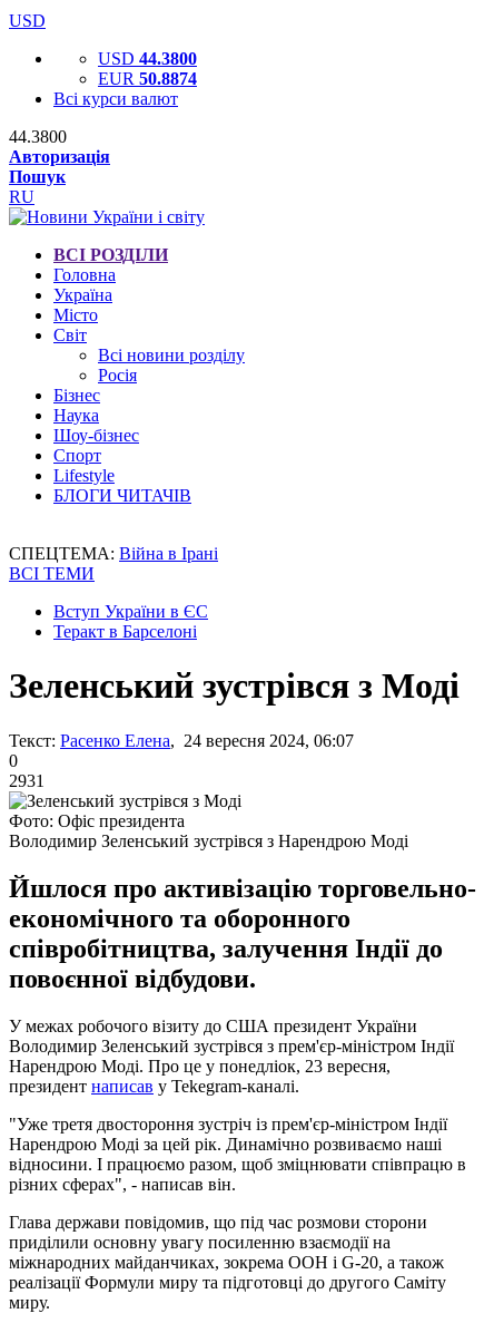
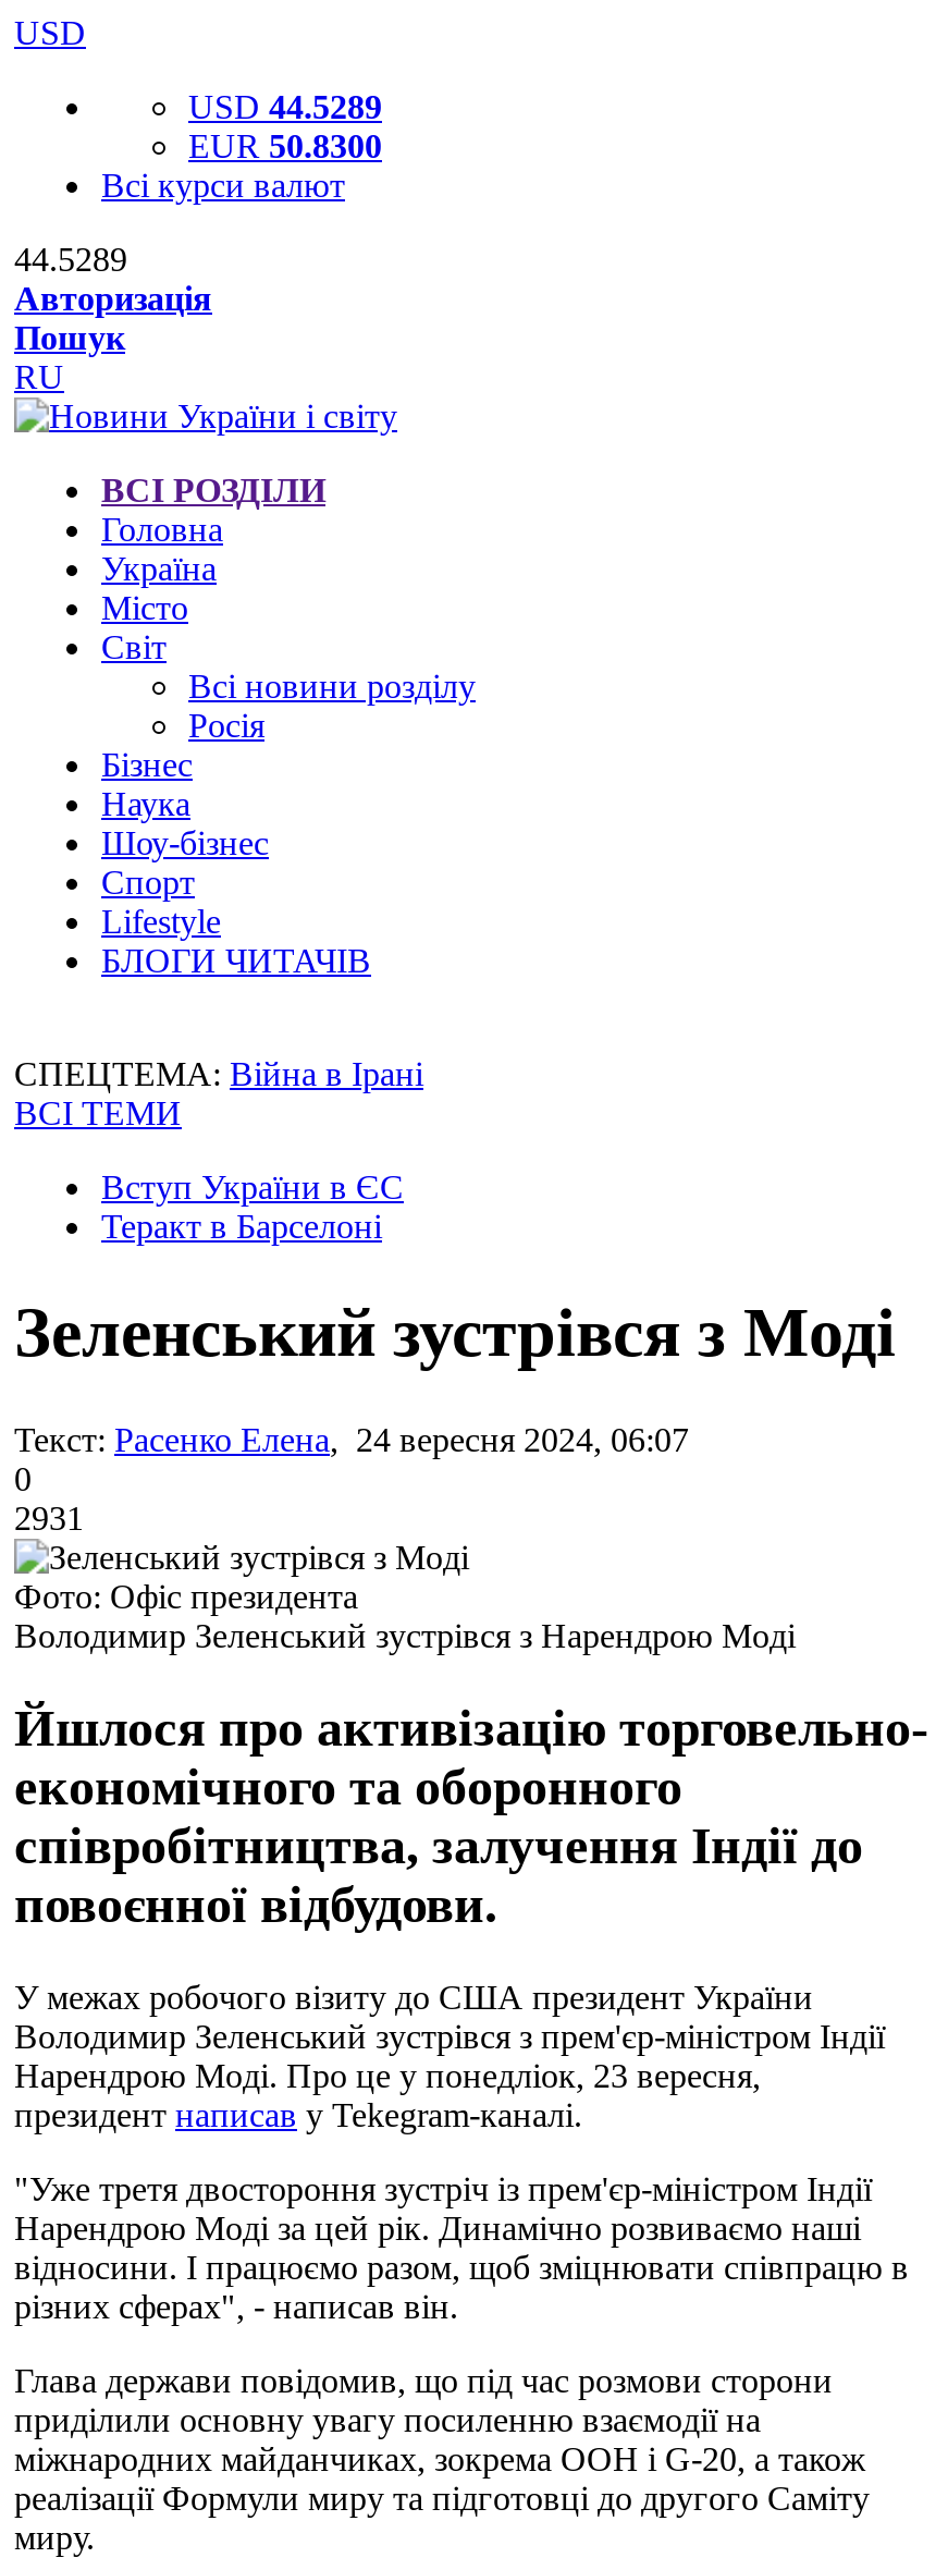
[98,49,197,68] USD 44.3800 -> [188,88,382,125] USD 44.5289
[98,69,197,88] EUR 50.8874 -> [188,127,382,164] EUR 50.8300
[9,127,67,146] 44.3800 -> [14,241,127,278] 44.5289

